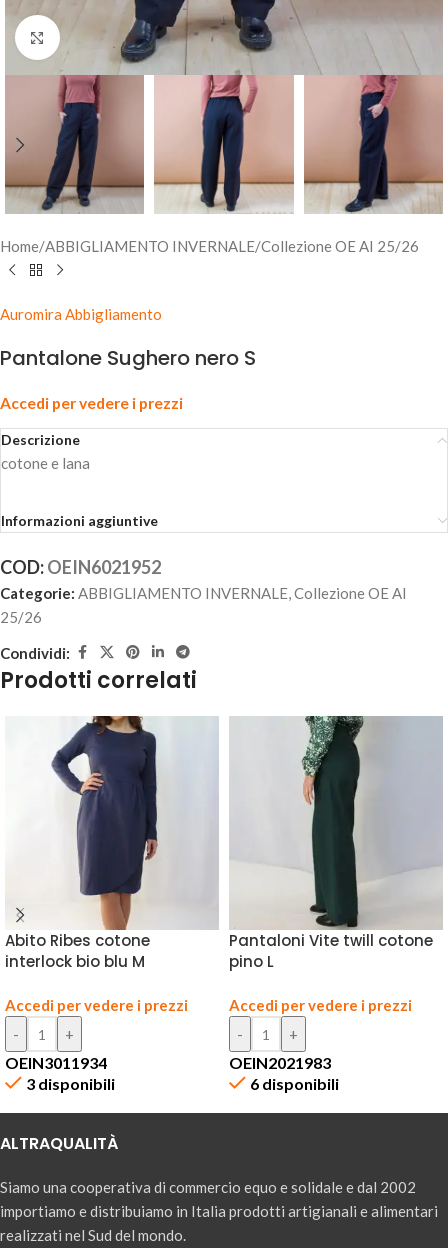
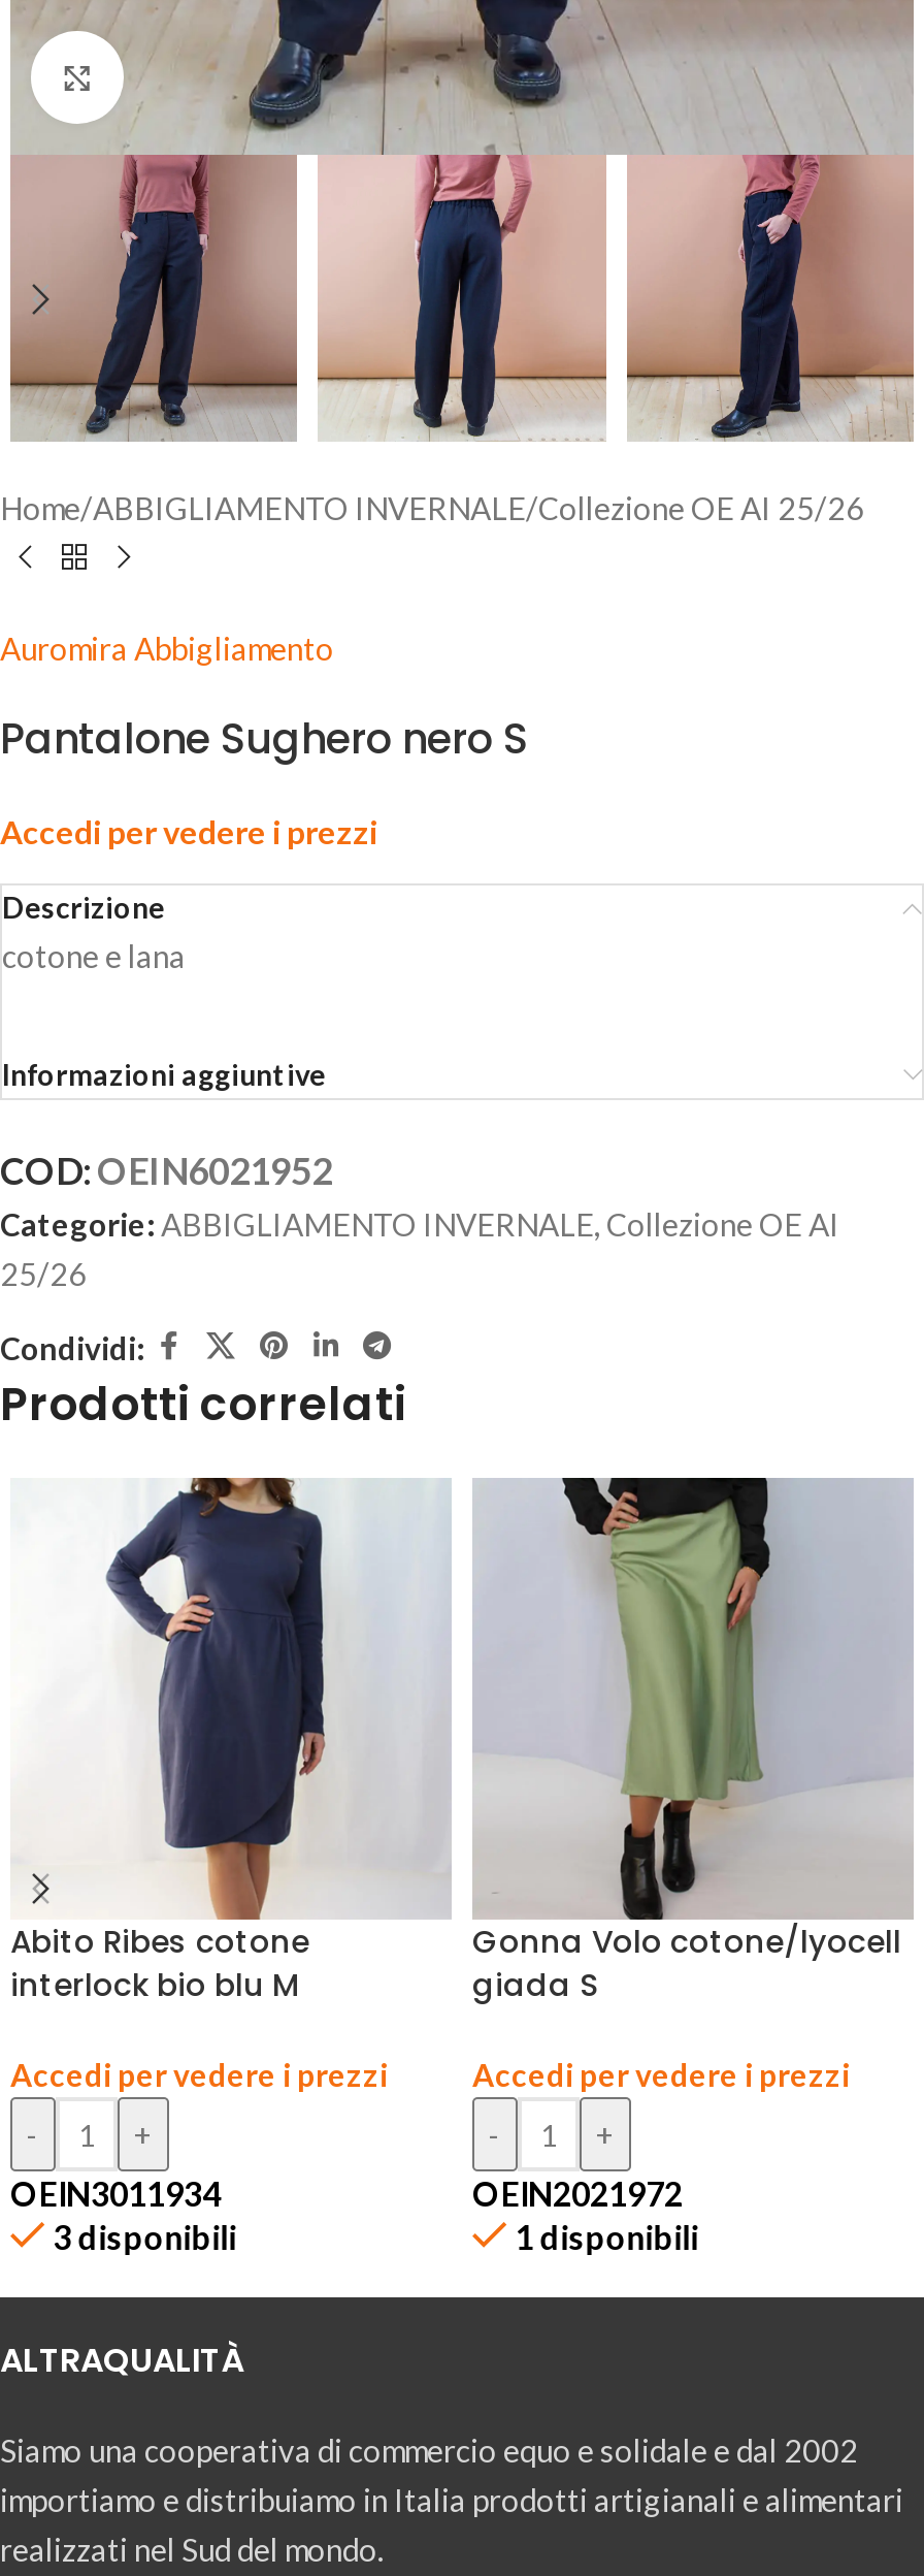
[229,715,433,972] [image] | Pantaloni Vite twill cotone | pino L -> [472,1476,901,2007] [image] | Gonna Volo cotone/lyocell | giada S
[229,1053,339,1093] OEIN2021983 | 6 disponibili -> [472,2174,699,2257] OEIN2021972 | 1 disponibili

